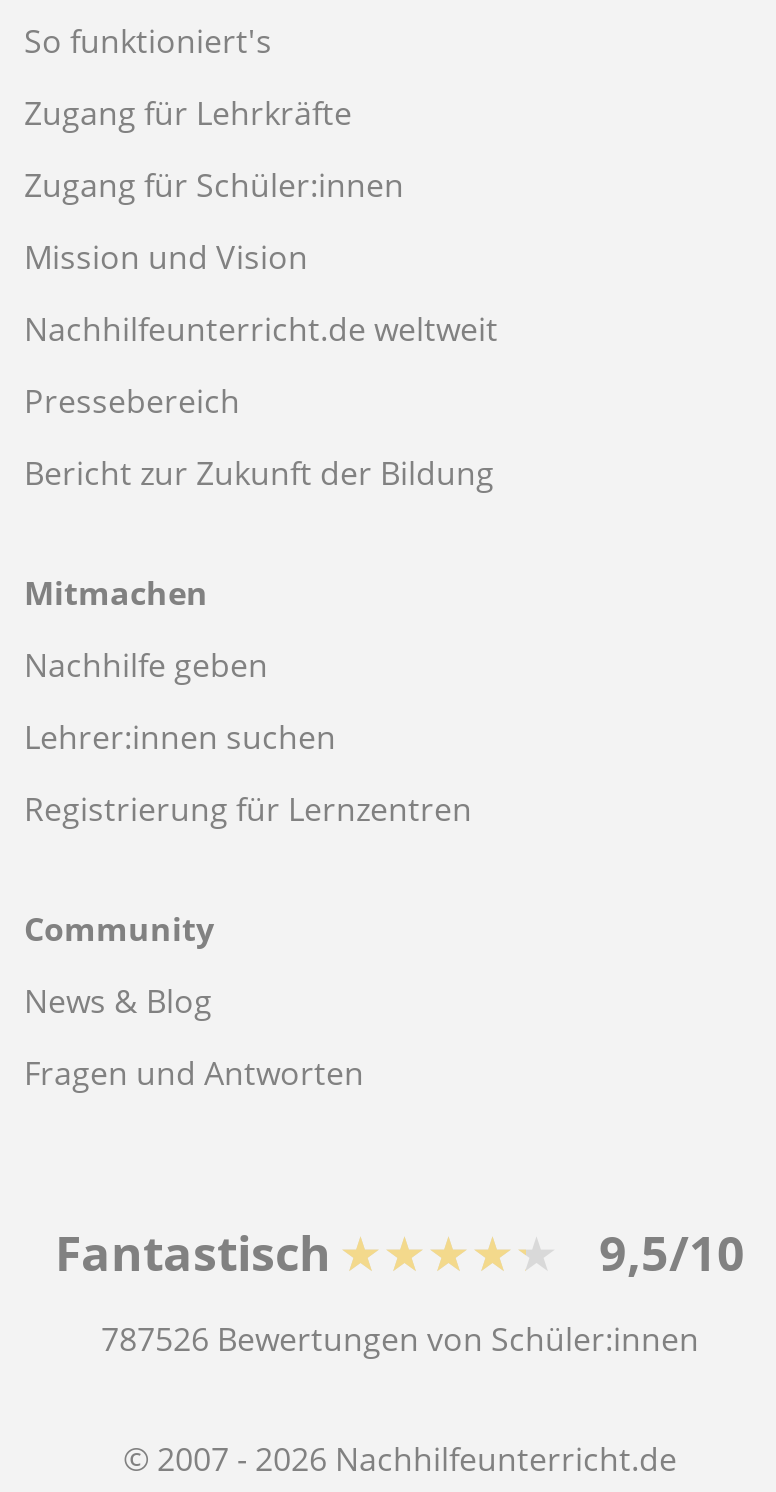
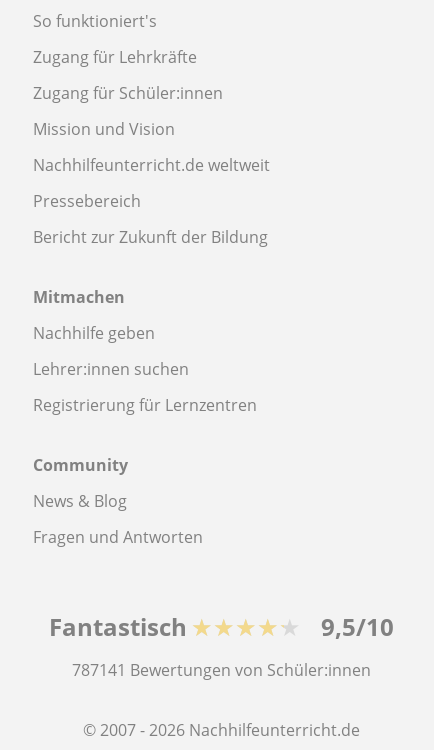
[101,1317,699,1361] 787526 Bewertungen von Schüler:innen -> [71,659,370,681] 787141 Bewertungen von Schüler:innen

